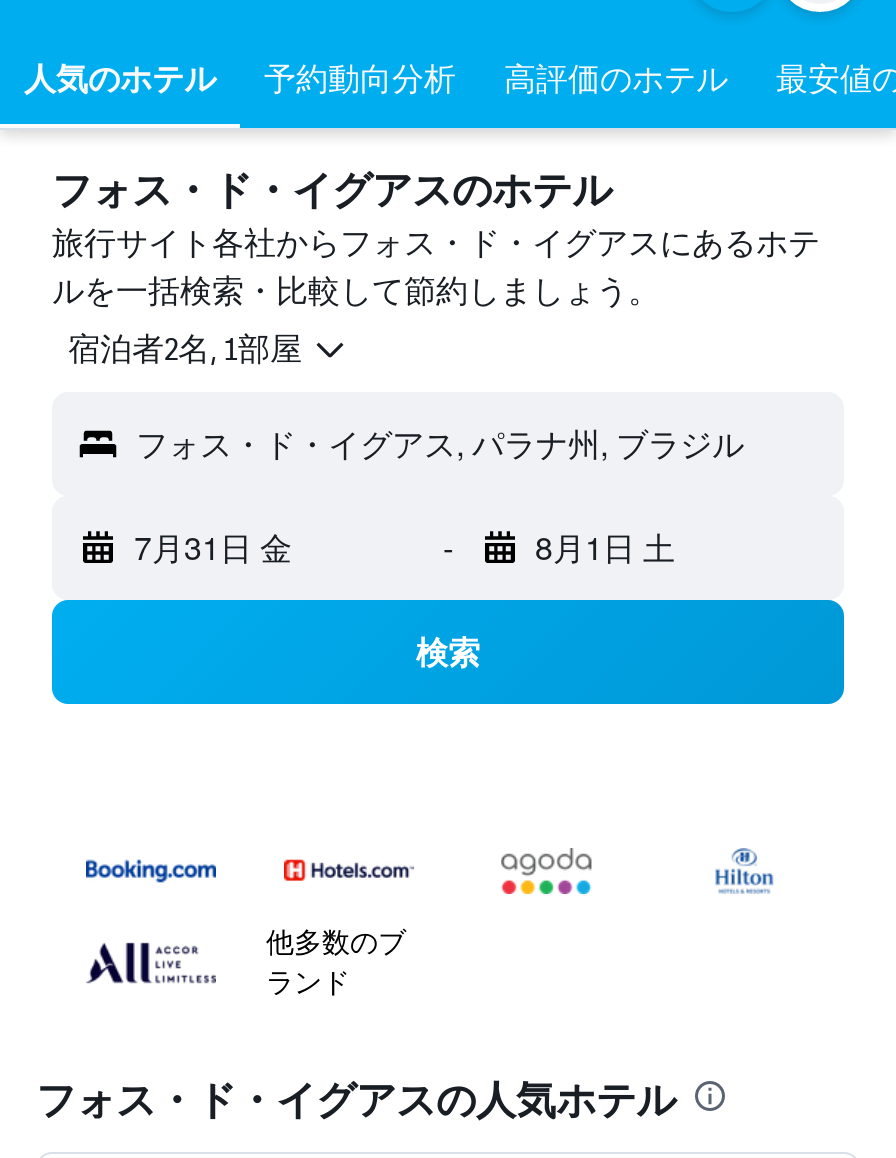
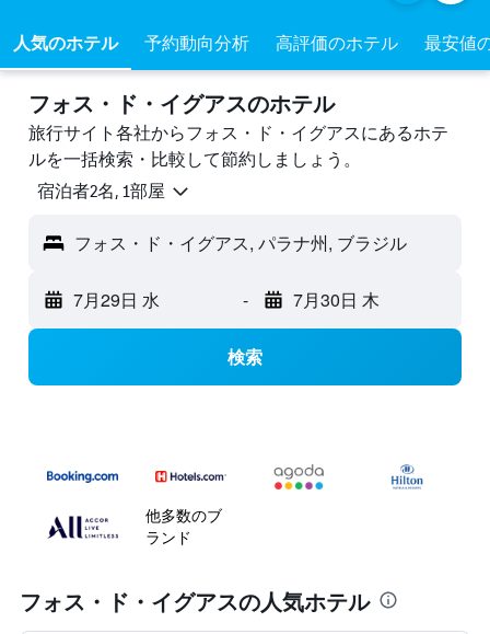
[134,524,292,570] 7月31日 金 -> [73,287,160,312] 7月29日 水
[535,524,675,570] 8月1日 土 -> [293,287,379,312] 7月30日 木

